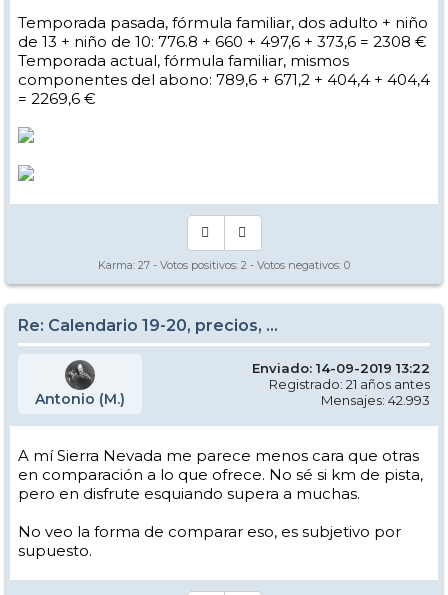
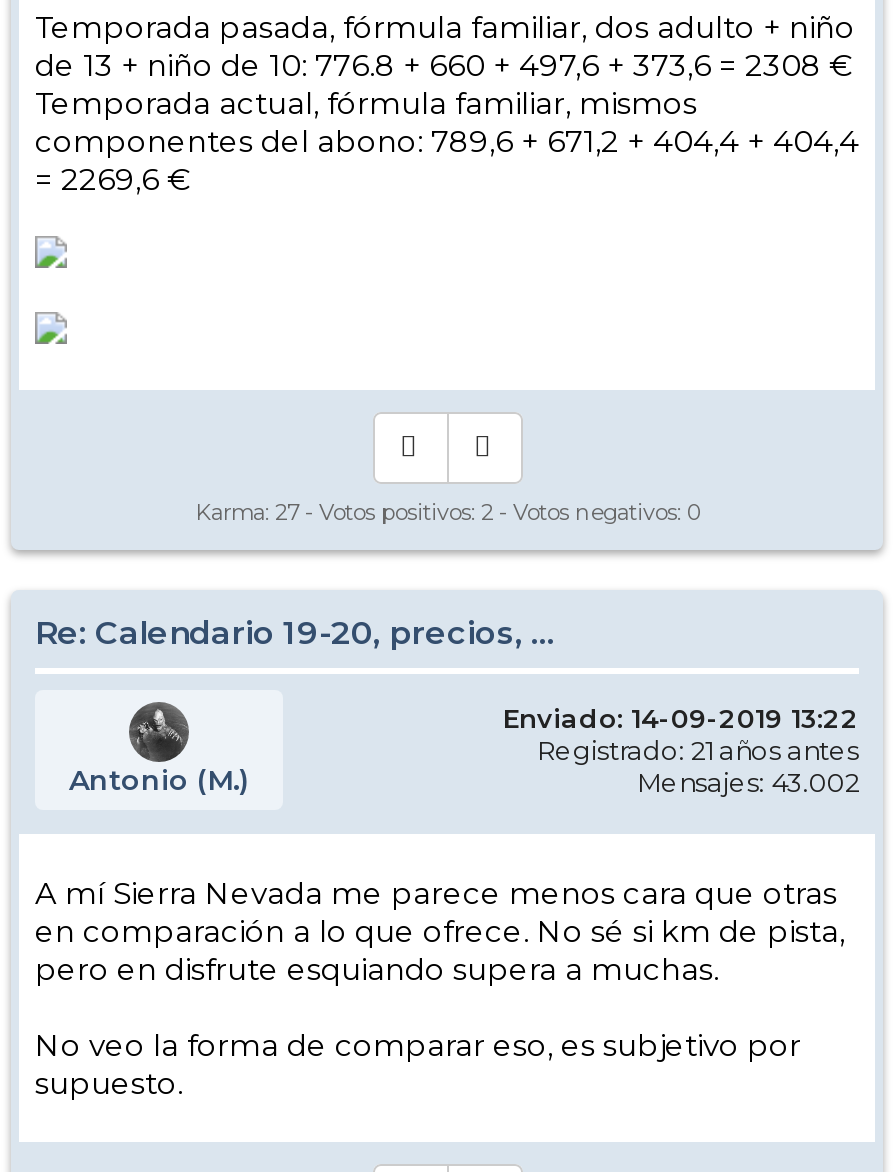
[321,392,430,408] Mensajes: 42.993 -> [637,766,859,798] Mensajes: 43.002

